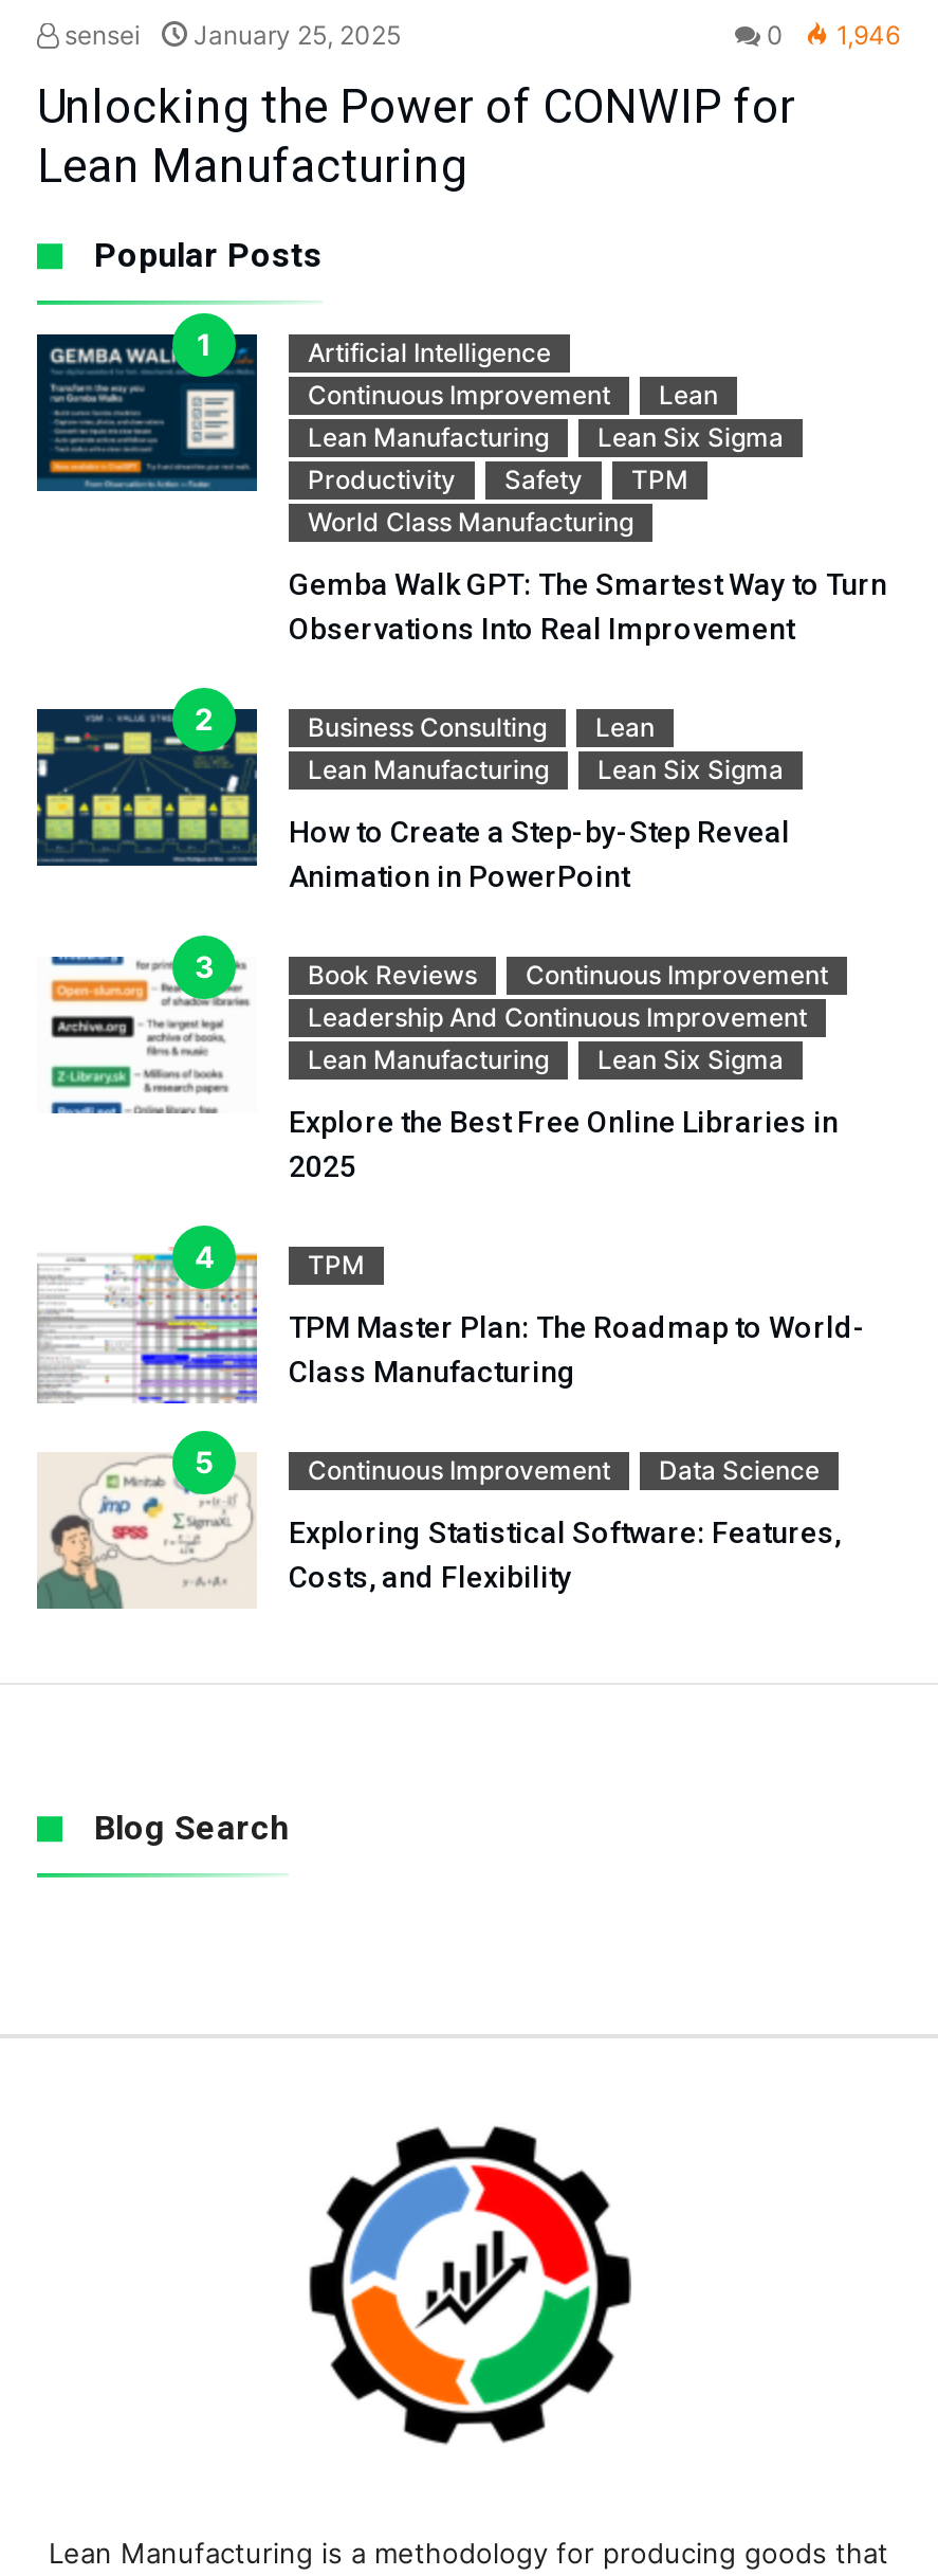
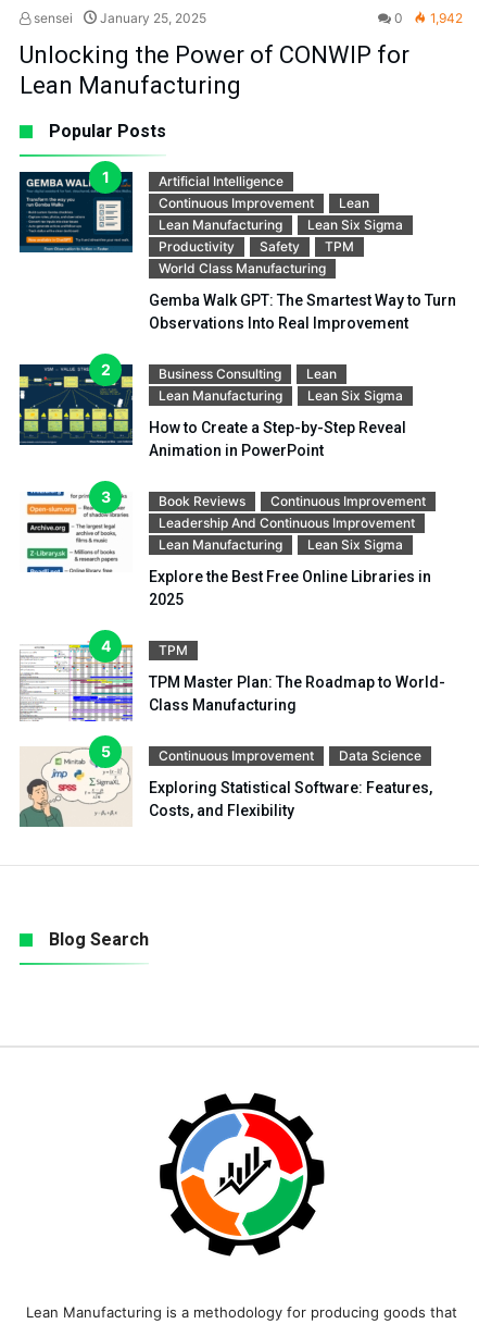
[760,19,900,51] 0 1,946 -> [391,10,463,26] 0 1,942

